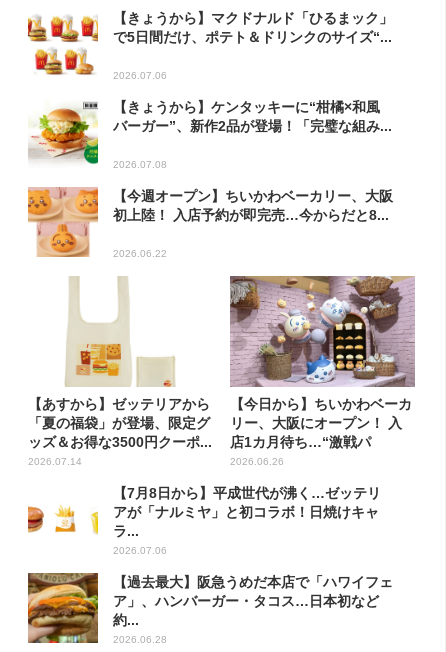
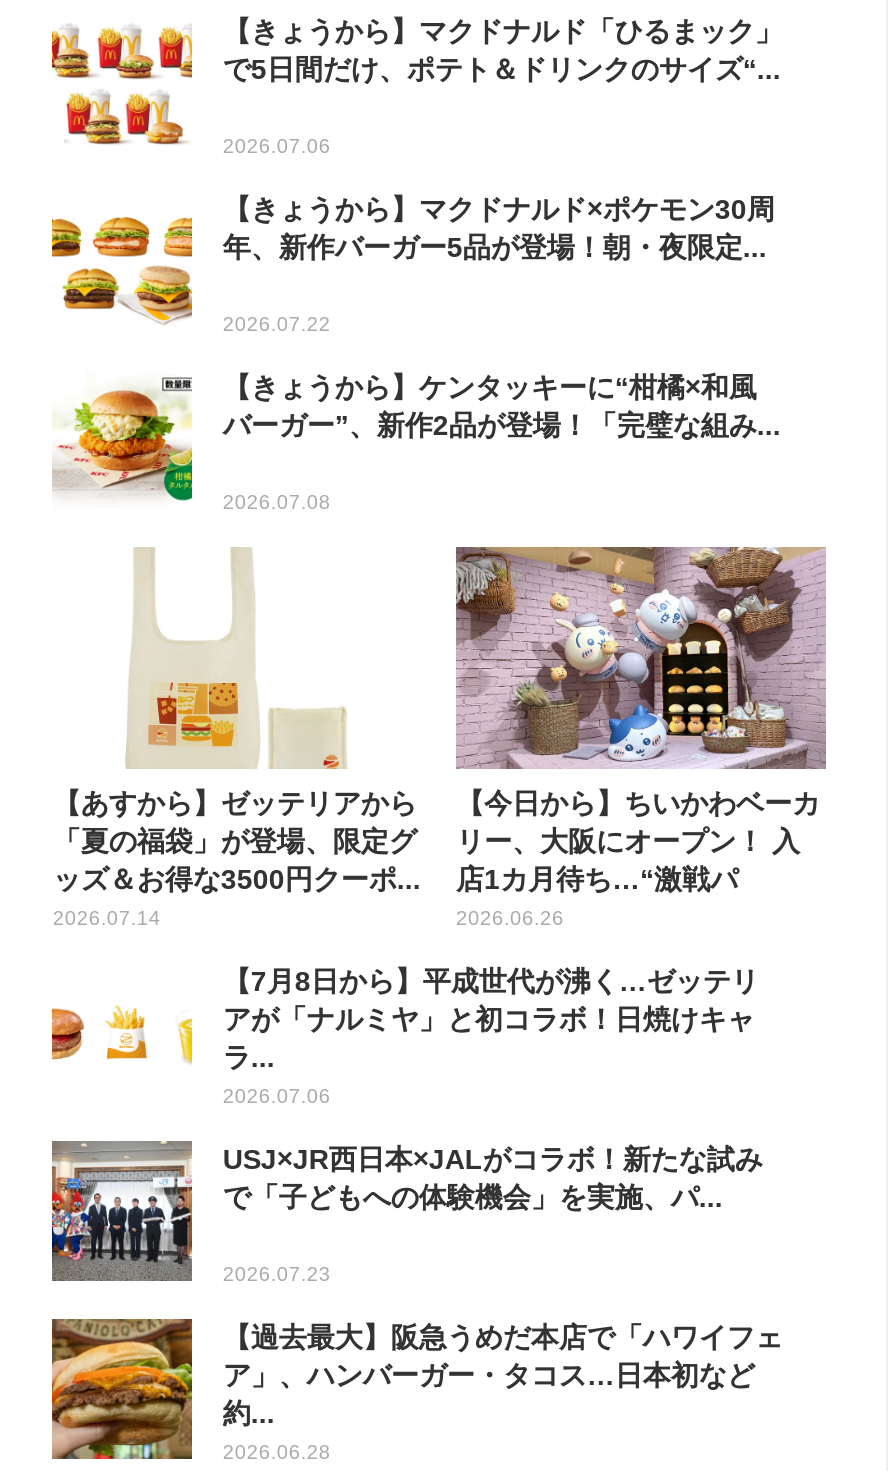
none -> [50,193,775,335] [image] | 【きょうから】マクドナルド×ポケモン30周 | 年、新作バーガー5品が登場！朝・夜限定... | 2026.07.22
[27,186,393,259] [image] | 【今週オープン】ちいかわベーカリー、大阪 | 初上陸！ 入店予約が即完売…今からだと8... | 2026.06.22 -> none
none -> [50,1141,763,1285] [image] | USJ×JR西日本×JALがコラボ！新たな試み | で「子どもへの体験機会」を実施、パ... | 2026.07.23

